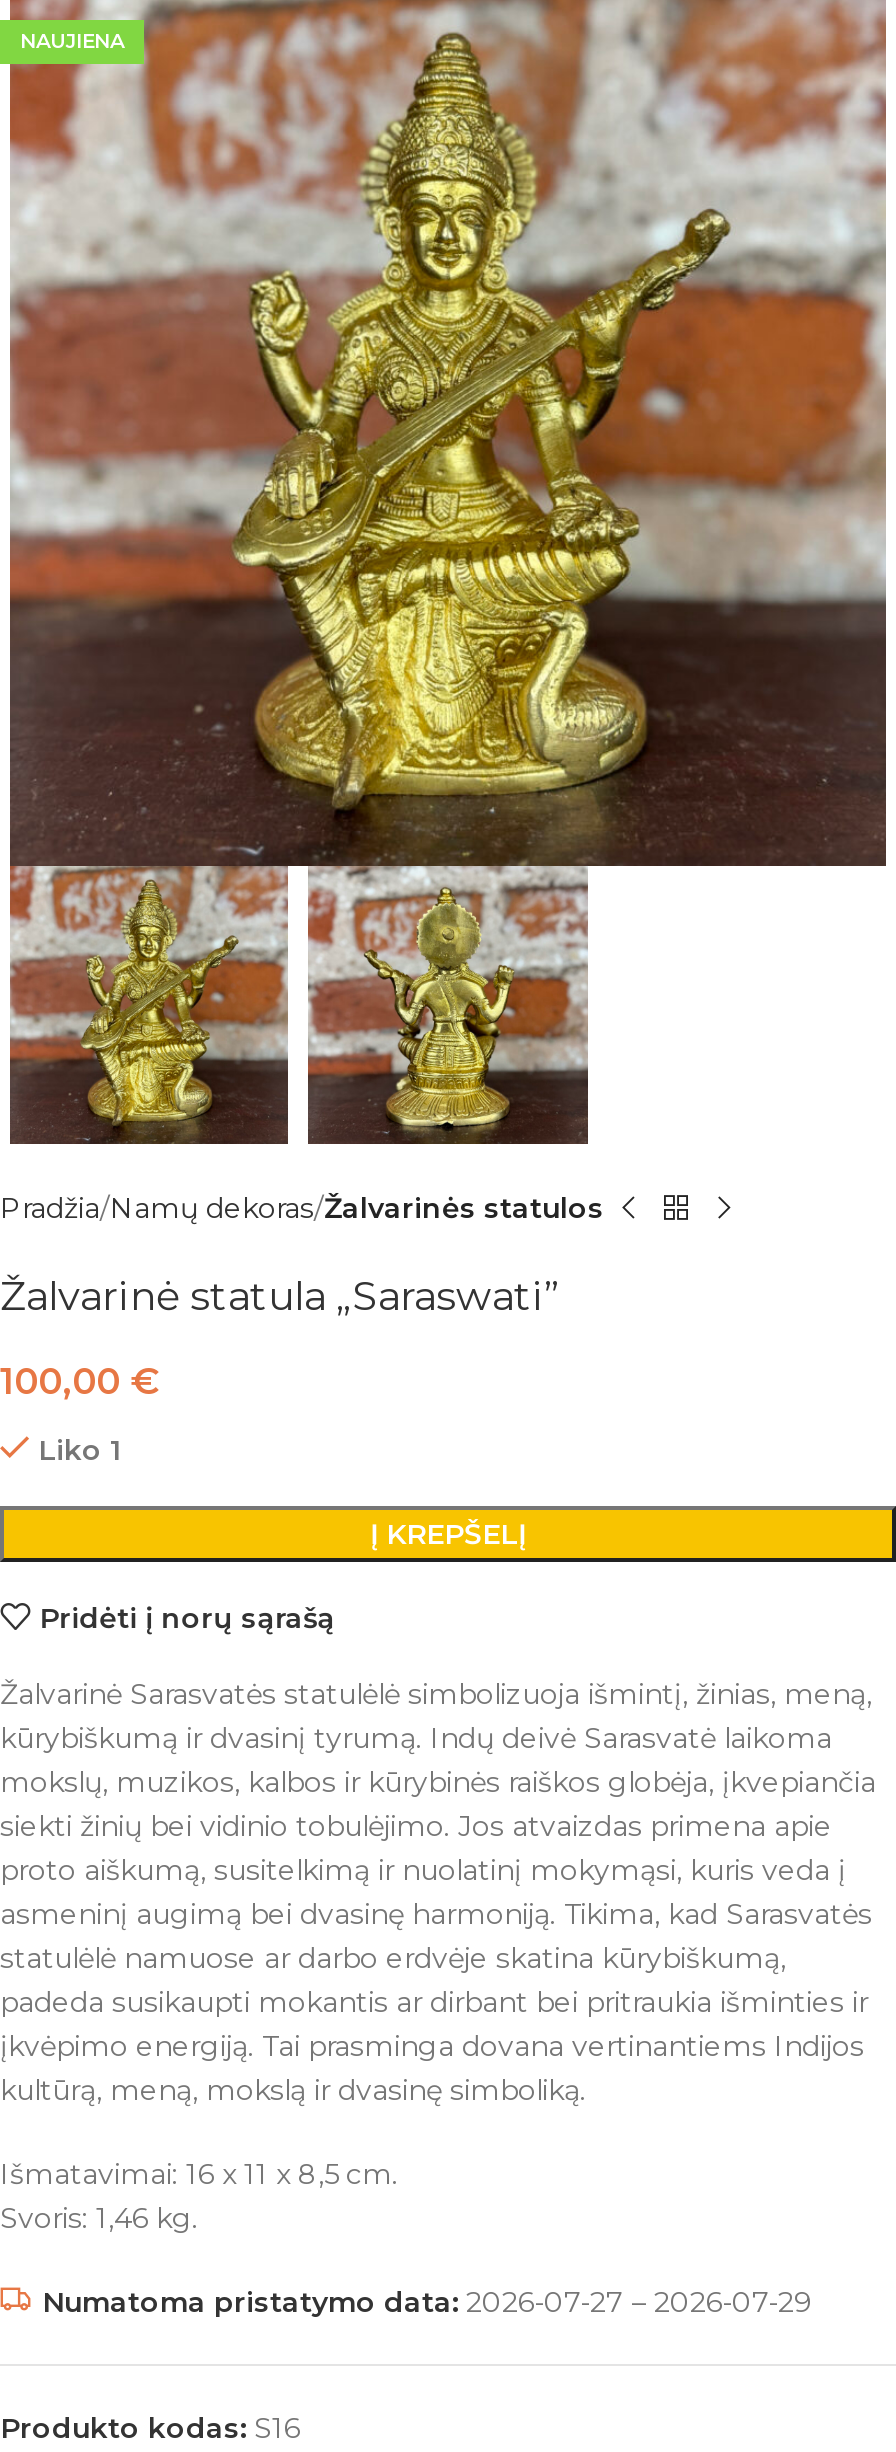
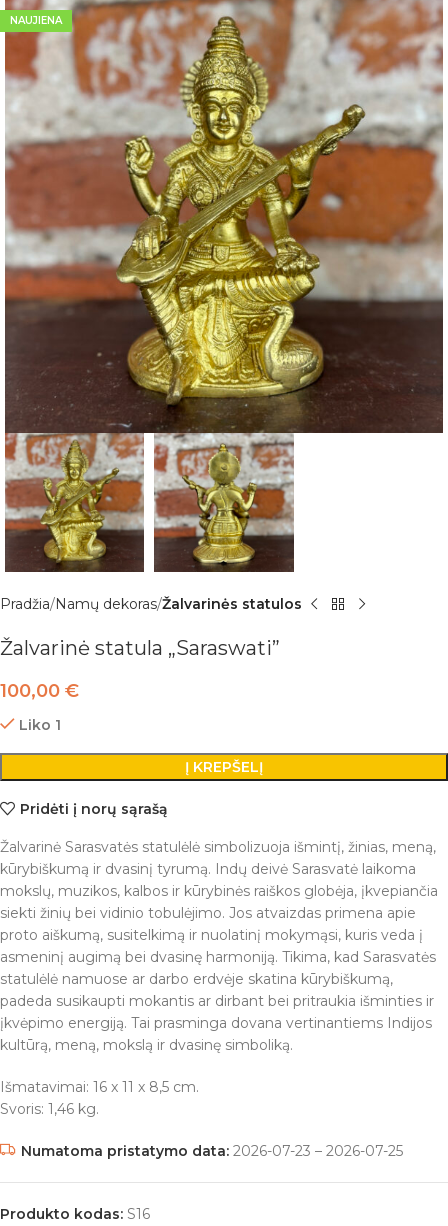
[42,2285,812,2321] Numatoma pristatymo data: 2026-07-27 – 2026-07-29 -> [21,1142,403,1160] Numatoma pristatymo data: 2026-07-23 – 2026-07-25

